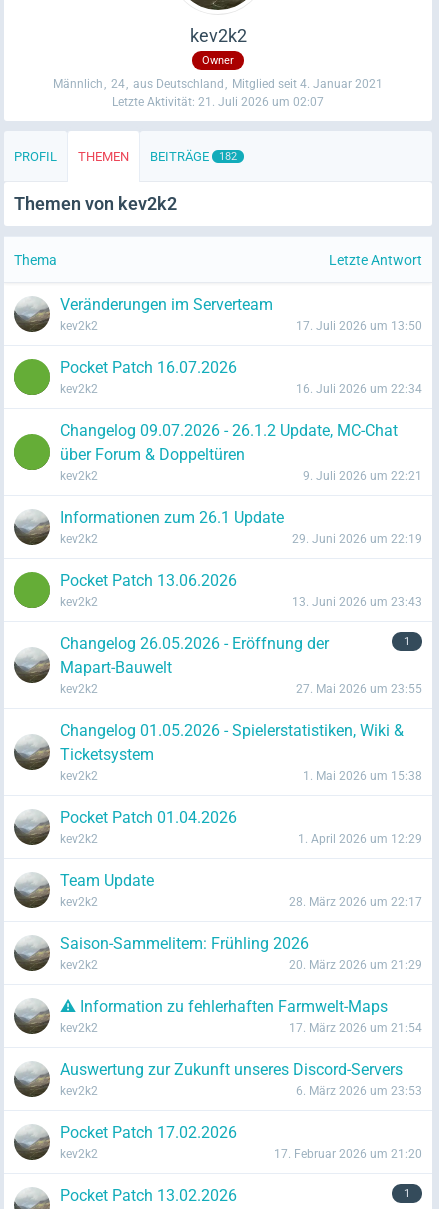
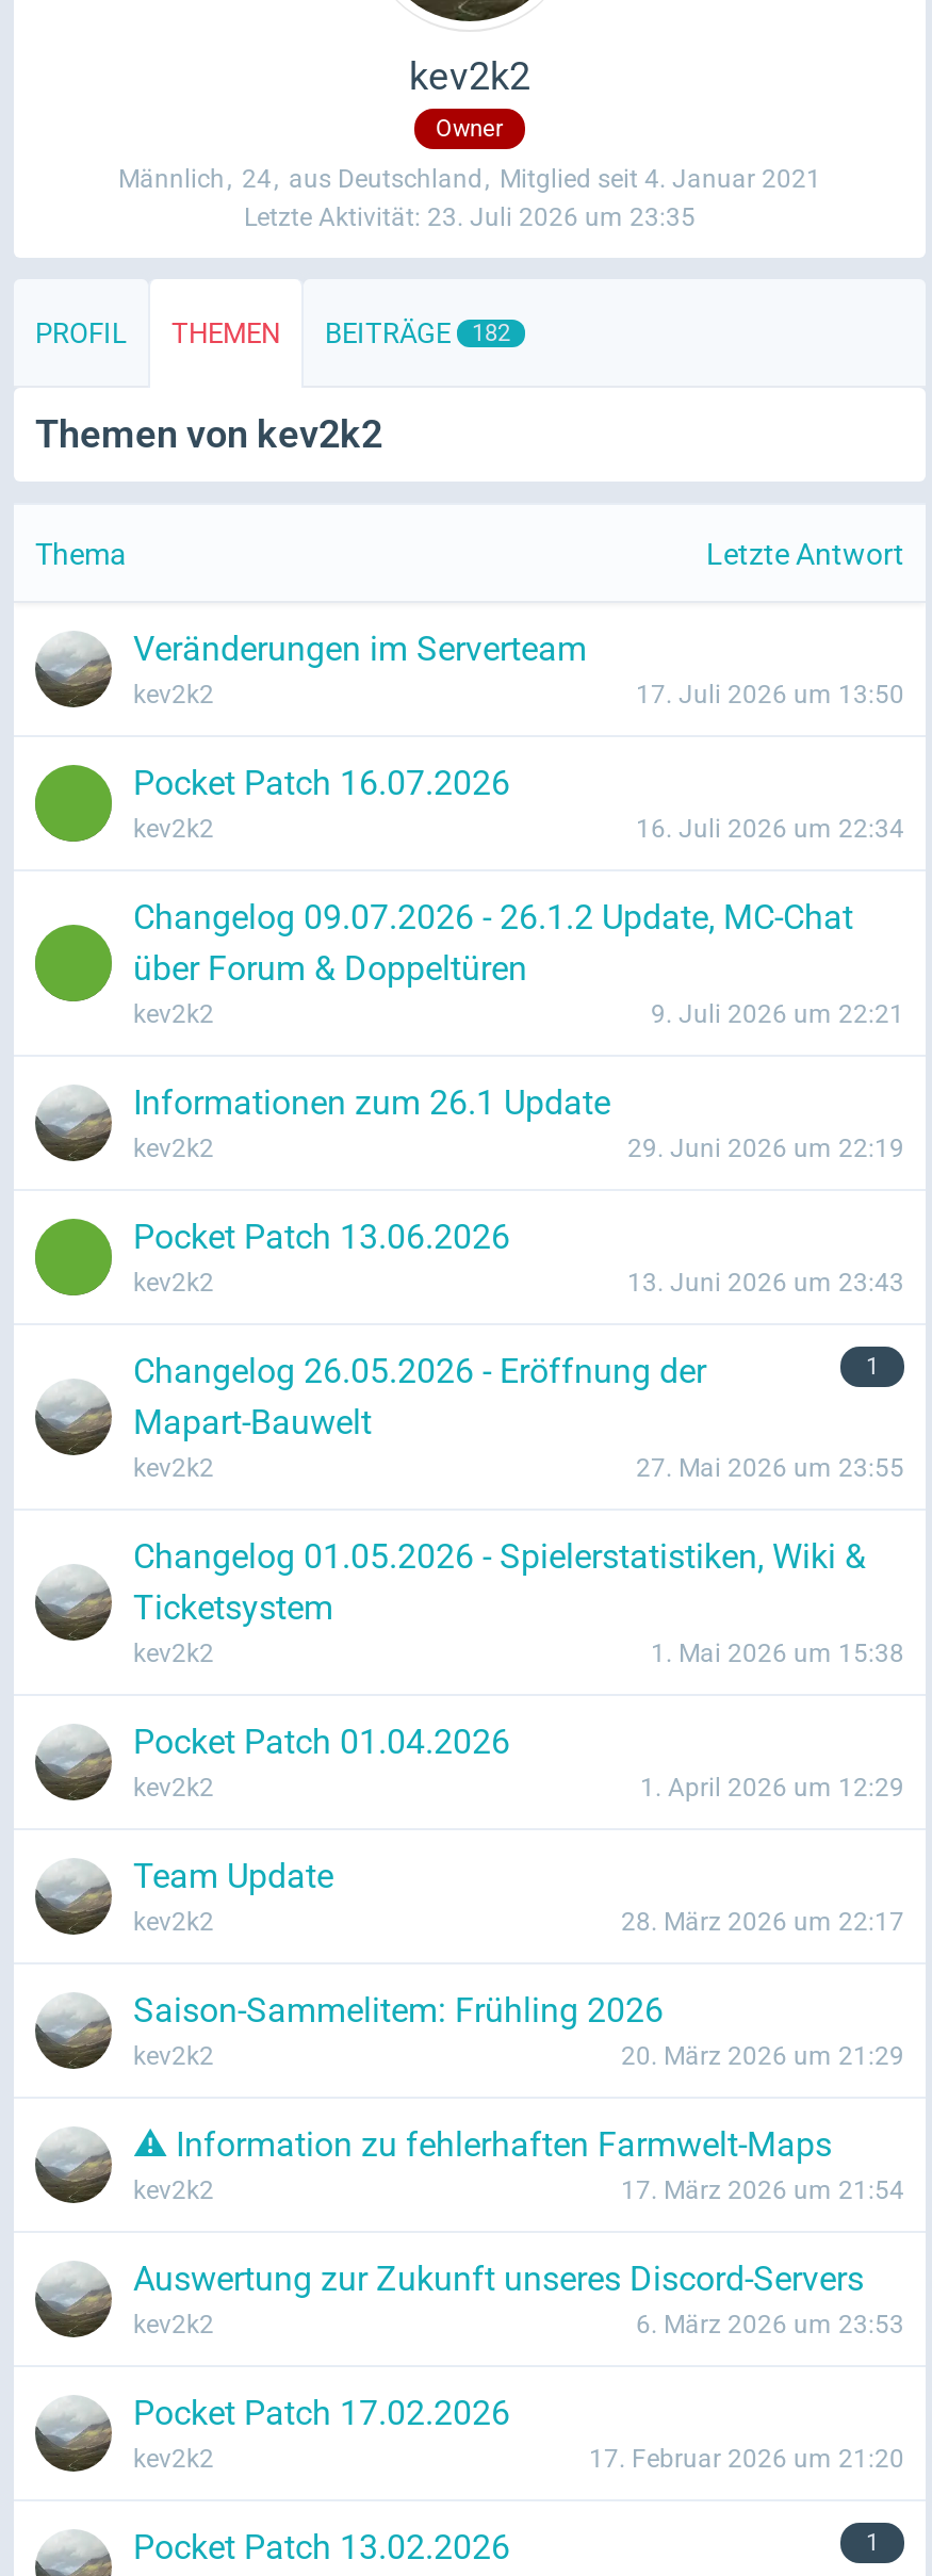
[112,95,324,109] Letzte Aktivität: 21. Juli 2026 um 02:07 -> [244,202,696,232] Letzte Aktivität: 23. Juli 2026 um 23:35

